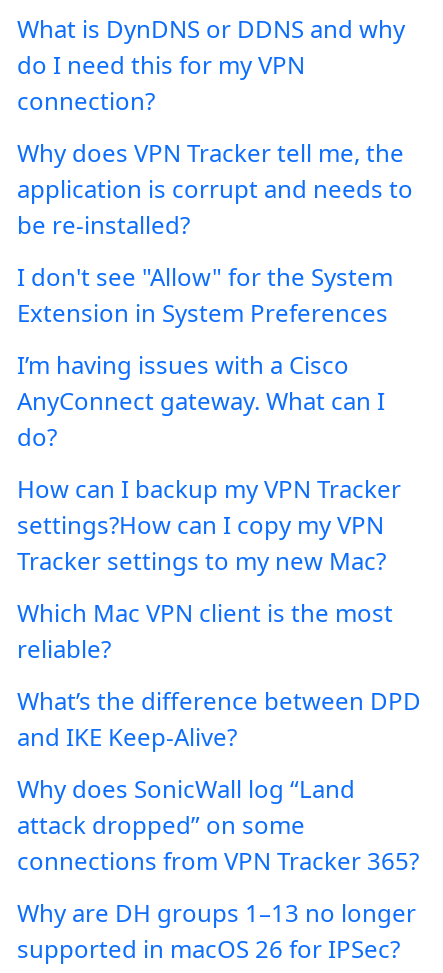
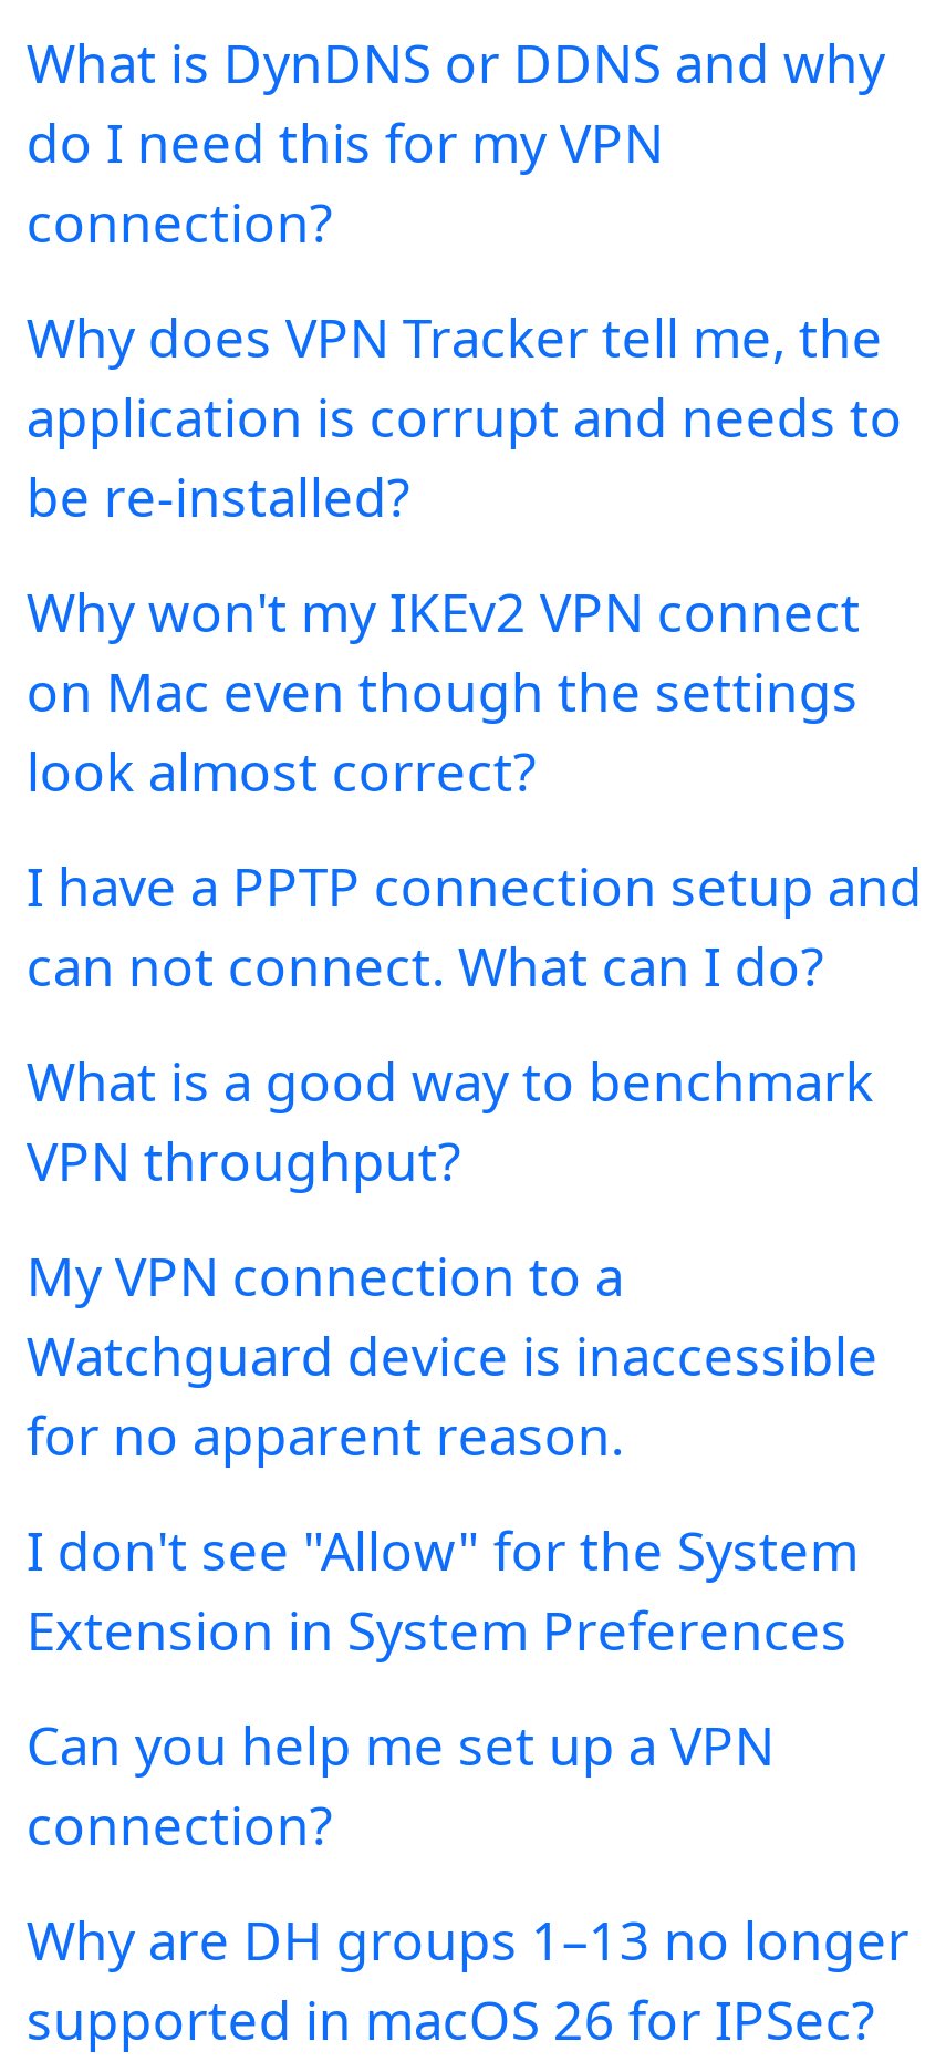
none -> [26,574,923,1471] Why won't my IKEv2 VPN connect | on Mac even though the settings | look almost correct? | I have a PPTP connection setup and | can not connect. What can I do? | What is a good way to benchmark | VPN throughput? | My VPN connection to a | Watchguard device is inaccessible | for no apparent reason.
moved [17,260,393,329] -> [26,1513,858,1665]: I don't see "Allow" for the System | Extension in System Preferences
[17,348,421,877] I’m having issues with a Cisco | AnyConnect gateway. What can I | do? | How can I backup my VPN Tracker | settings?How can I copy my VPN | Tracker settings to my new Mac? | Which Mac VPN client is the most | reliable? | What’s the difference between DPD | and IKE Keep-Alive? | Why does SonicWall log “Land | attack dropped” on some | connections from VPN Tracker 365? -> [26,1707,774,1860] Can you help me set up a VPN | connection?

